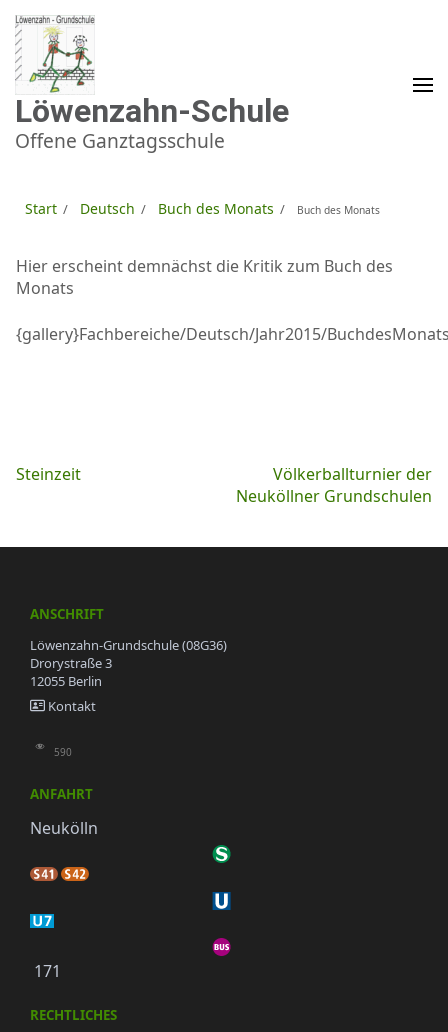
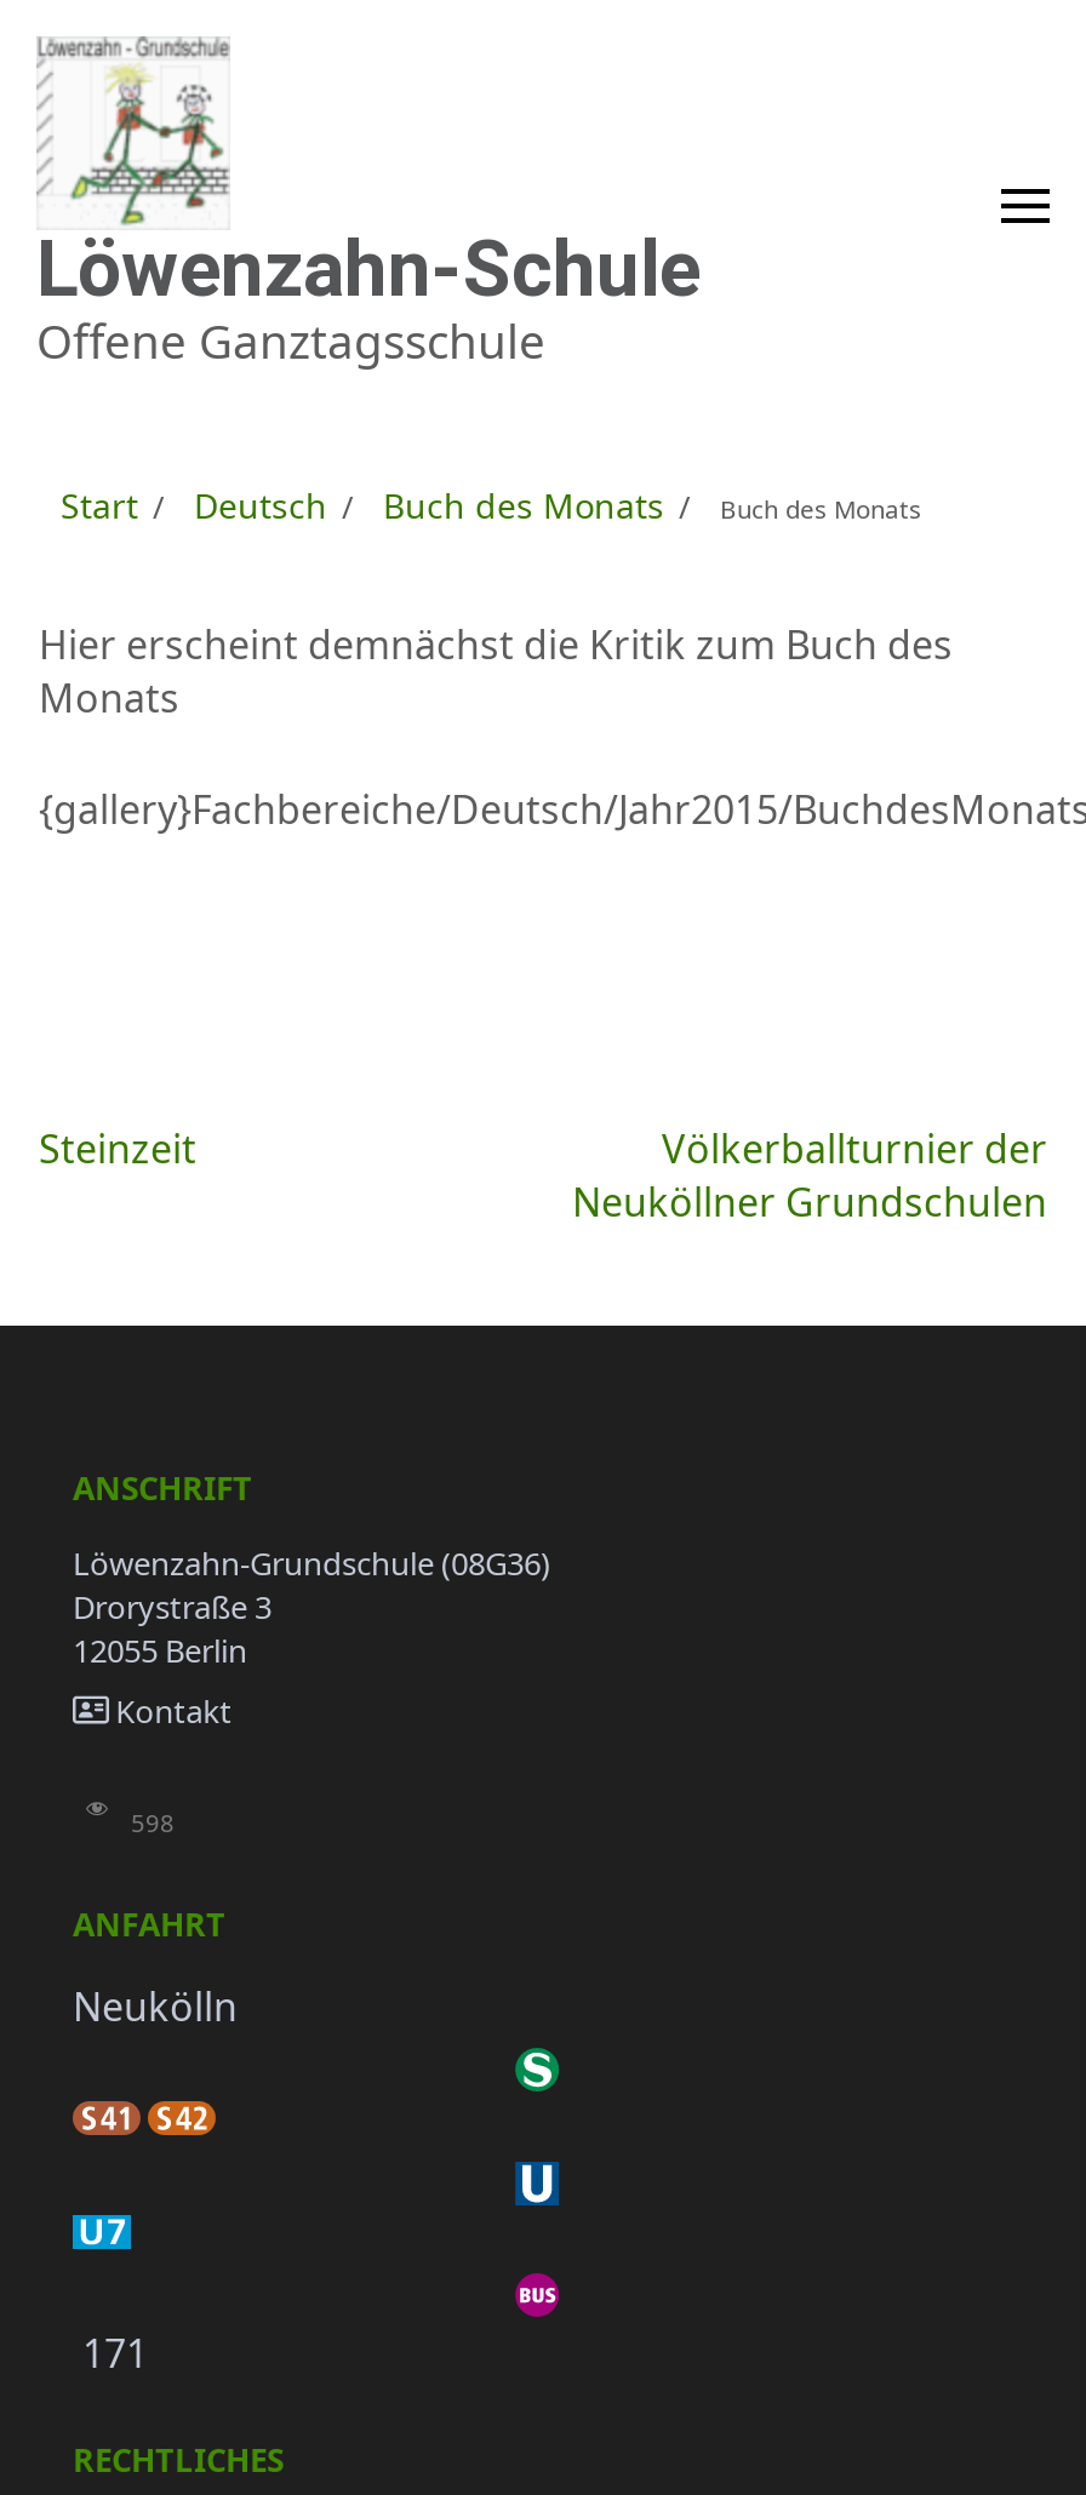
[54,745,72,759] 590 -> [131,1805,175,1838] 598

